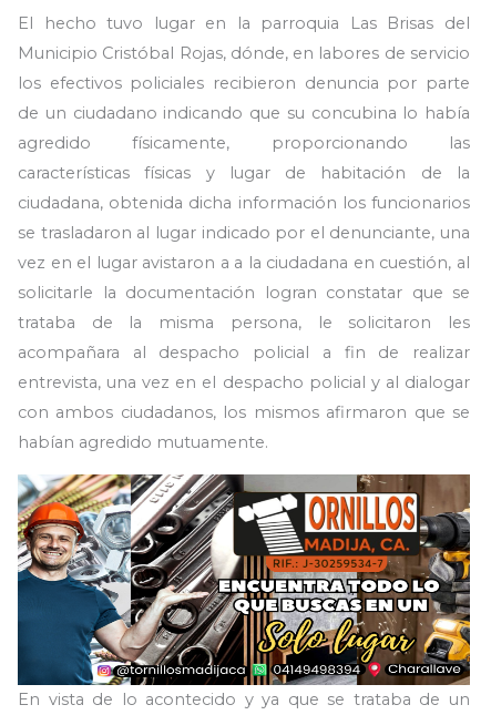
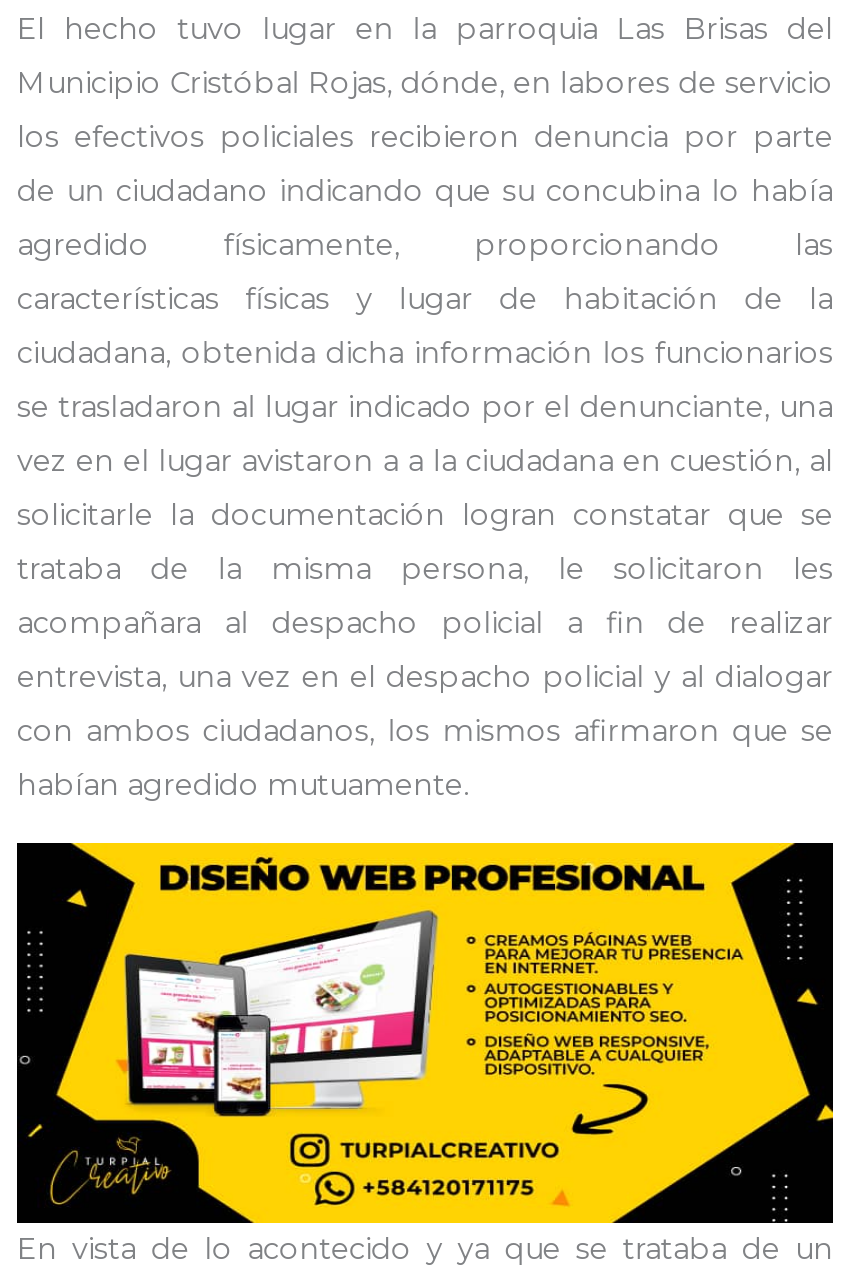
[17,473,471,686] [image] -> [15,840,835,1224] [image]

